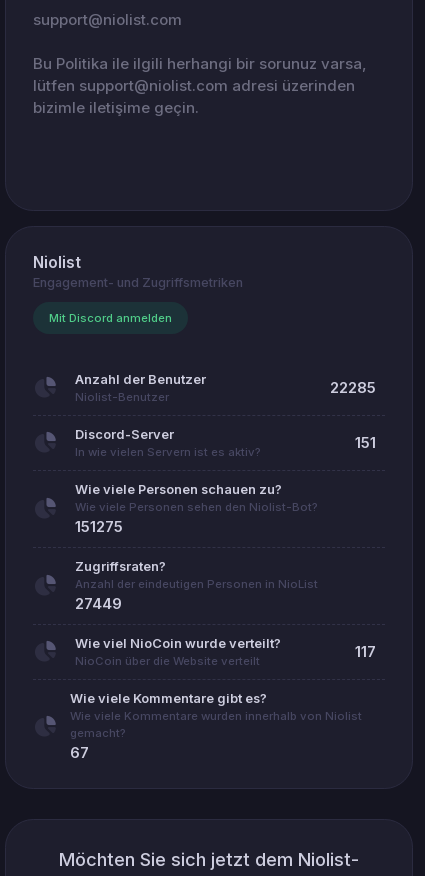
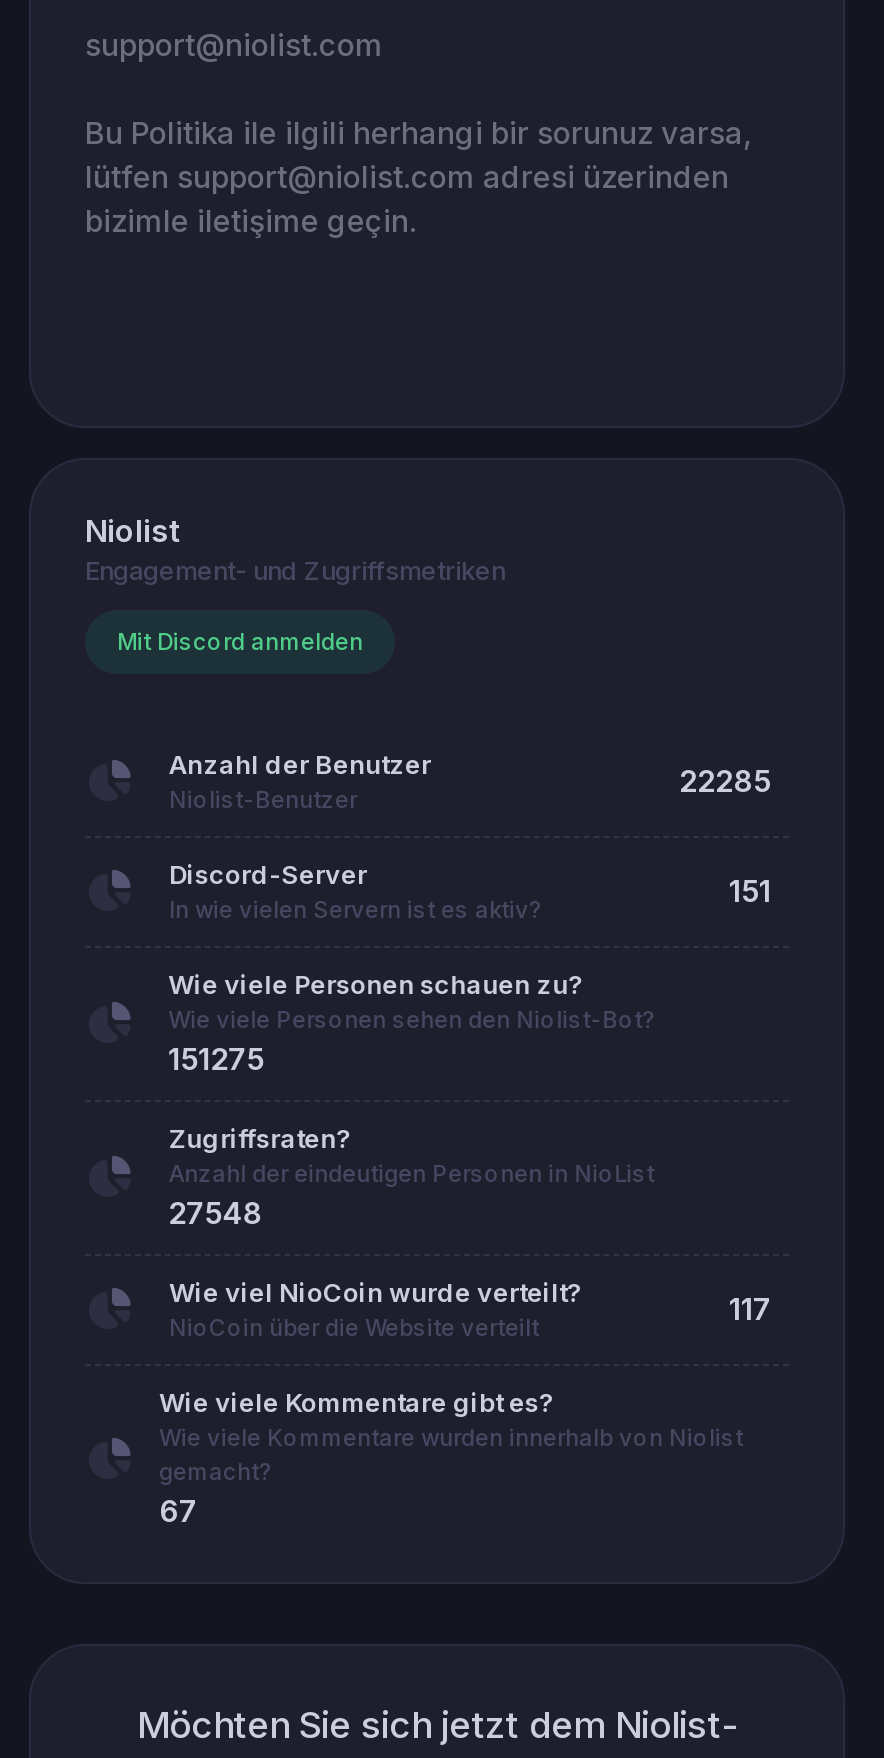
[75,594,122,613] 27449 -> [168,1194,262,1232] 27548

